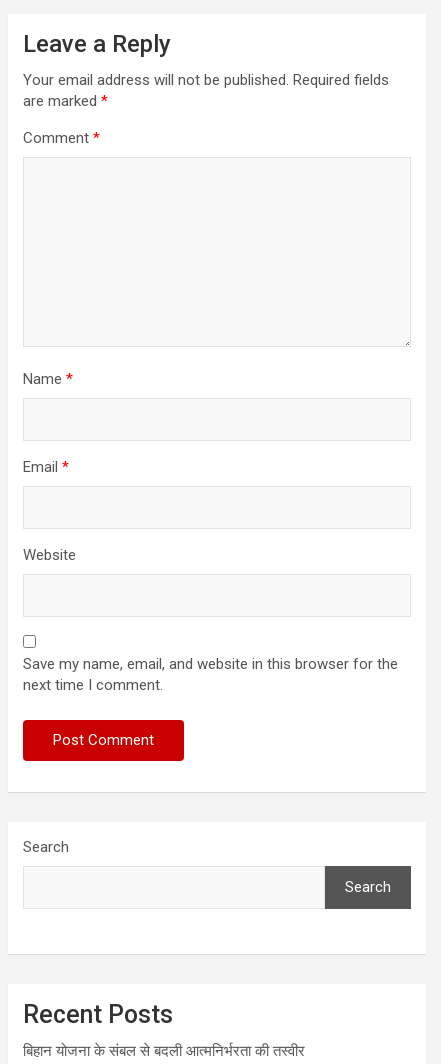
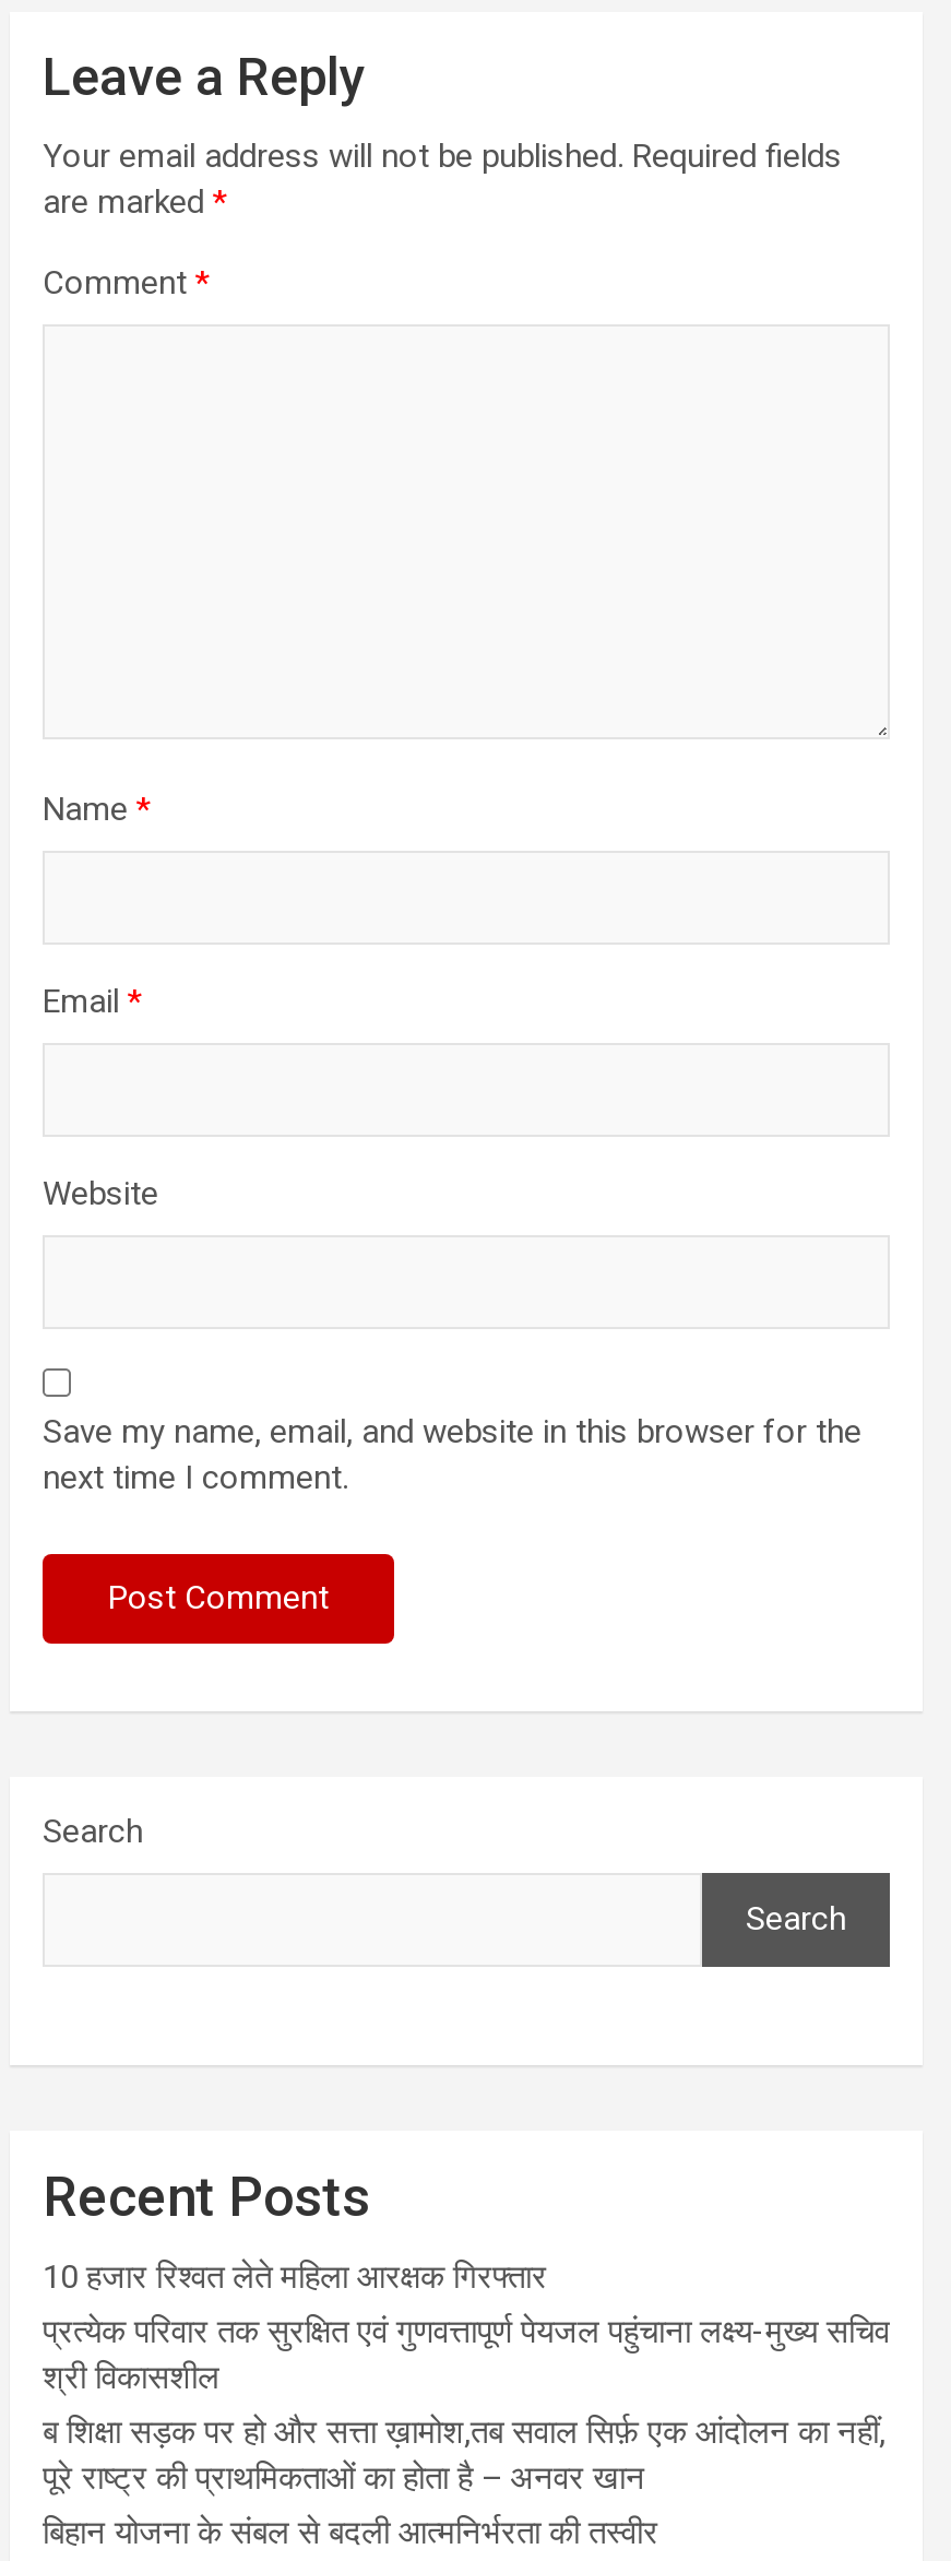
none -> [43,2257,890,2497] 10 हजार रिश्वत लेते महिला आरक्षक गिरफ्तार | प्रत्येक परिवार तक सुरक्षित एवं गुणवत्तापूर्ण पेयजल पहुंचाना लक्ष्य-मुख्य सचिव | श्री विकासशील | ब शिक्षा सड़क पर हो और सत्ता ख़ामोश,तब सवाल सिर्फ़ एक आंदोलन का नहीं, | पूरे राष्ट्र की प्राथमिकताओं का होता है – अनवर खान

